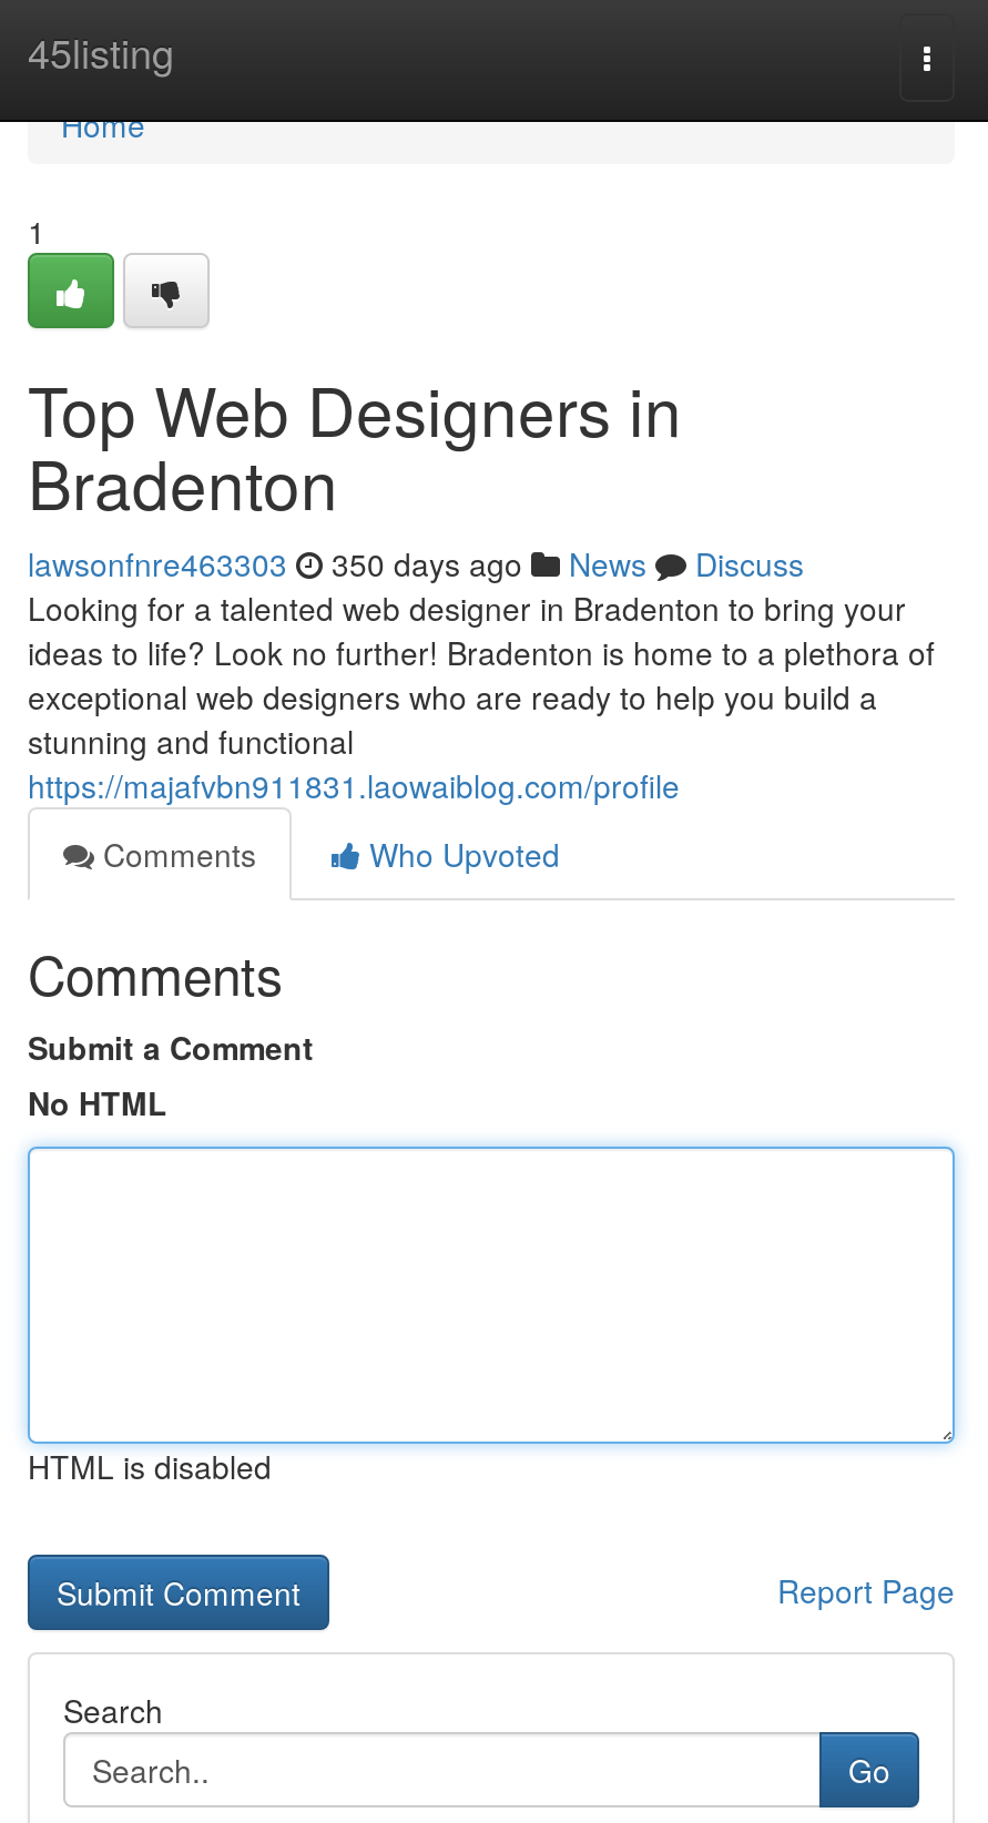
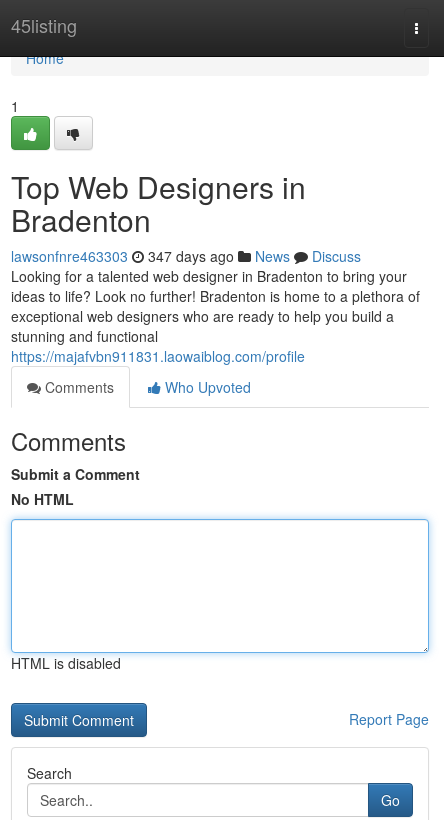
[28,541,804,585] lawsonfnre463303 350 days ago News Discuss -> [11,246,361,266] lawsonfnre463303 347 days ago News Discuss

